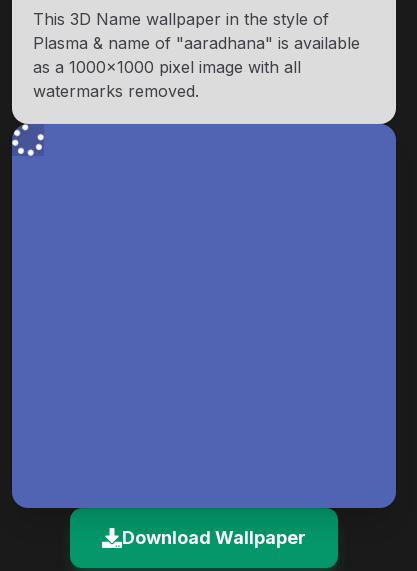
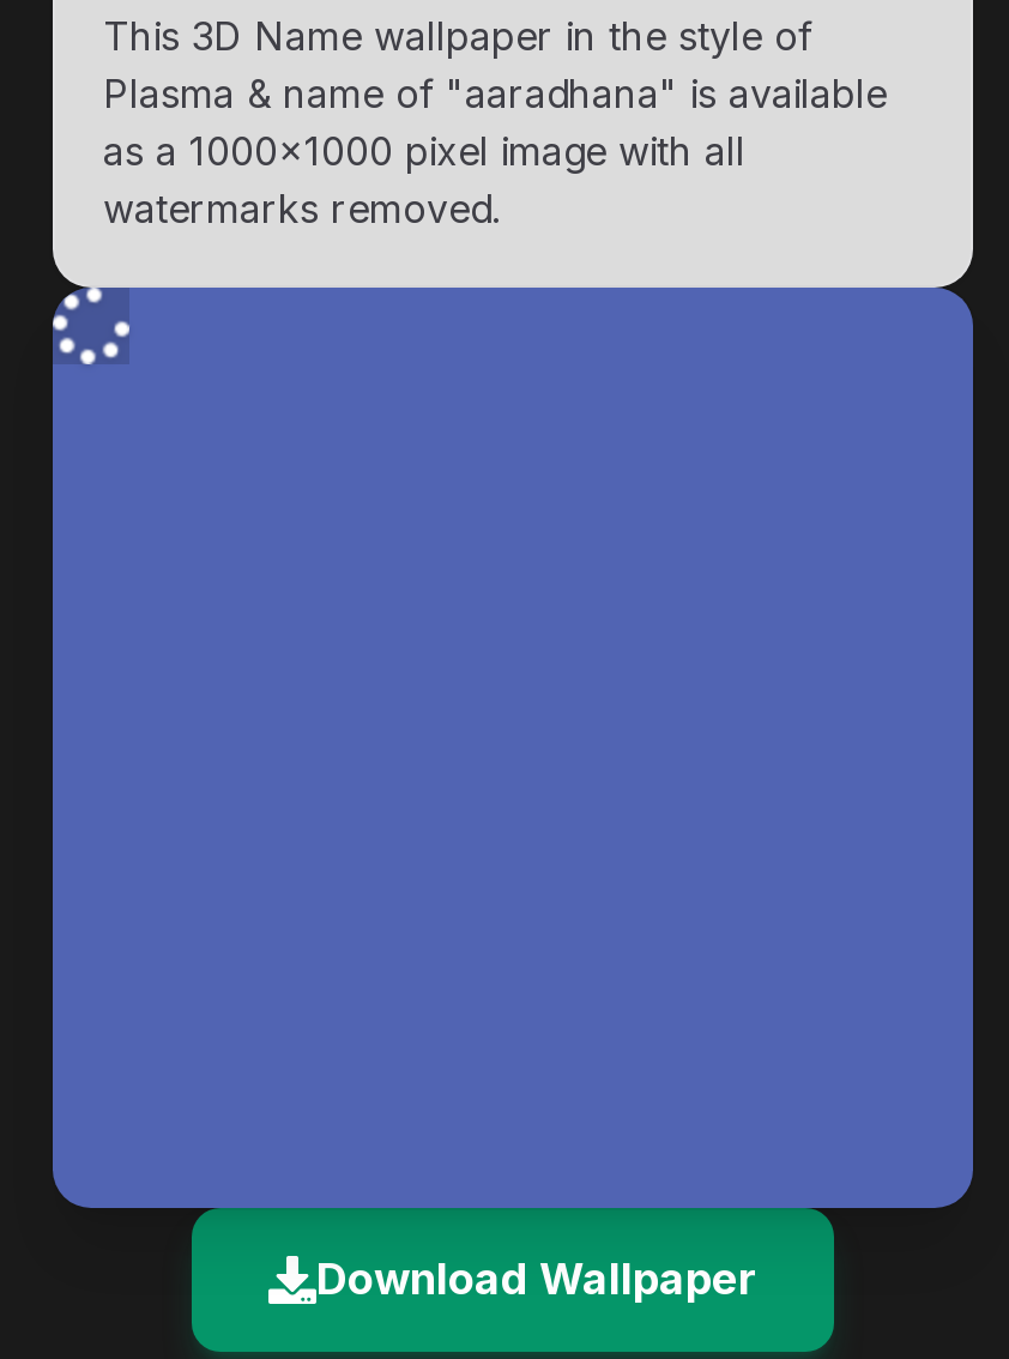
[11,123,44,156] [image] -> [53,288,132,367] [image]

